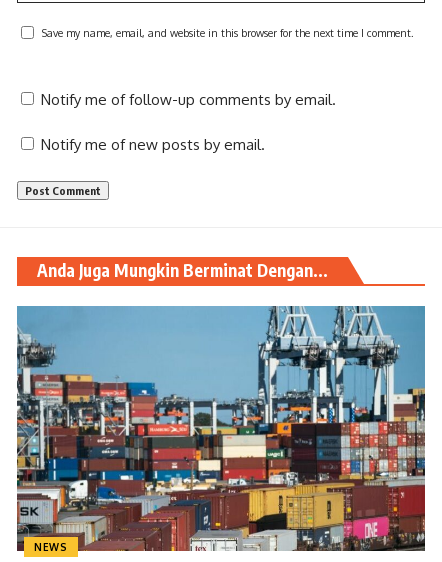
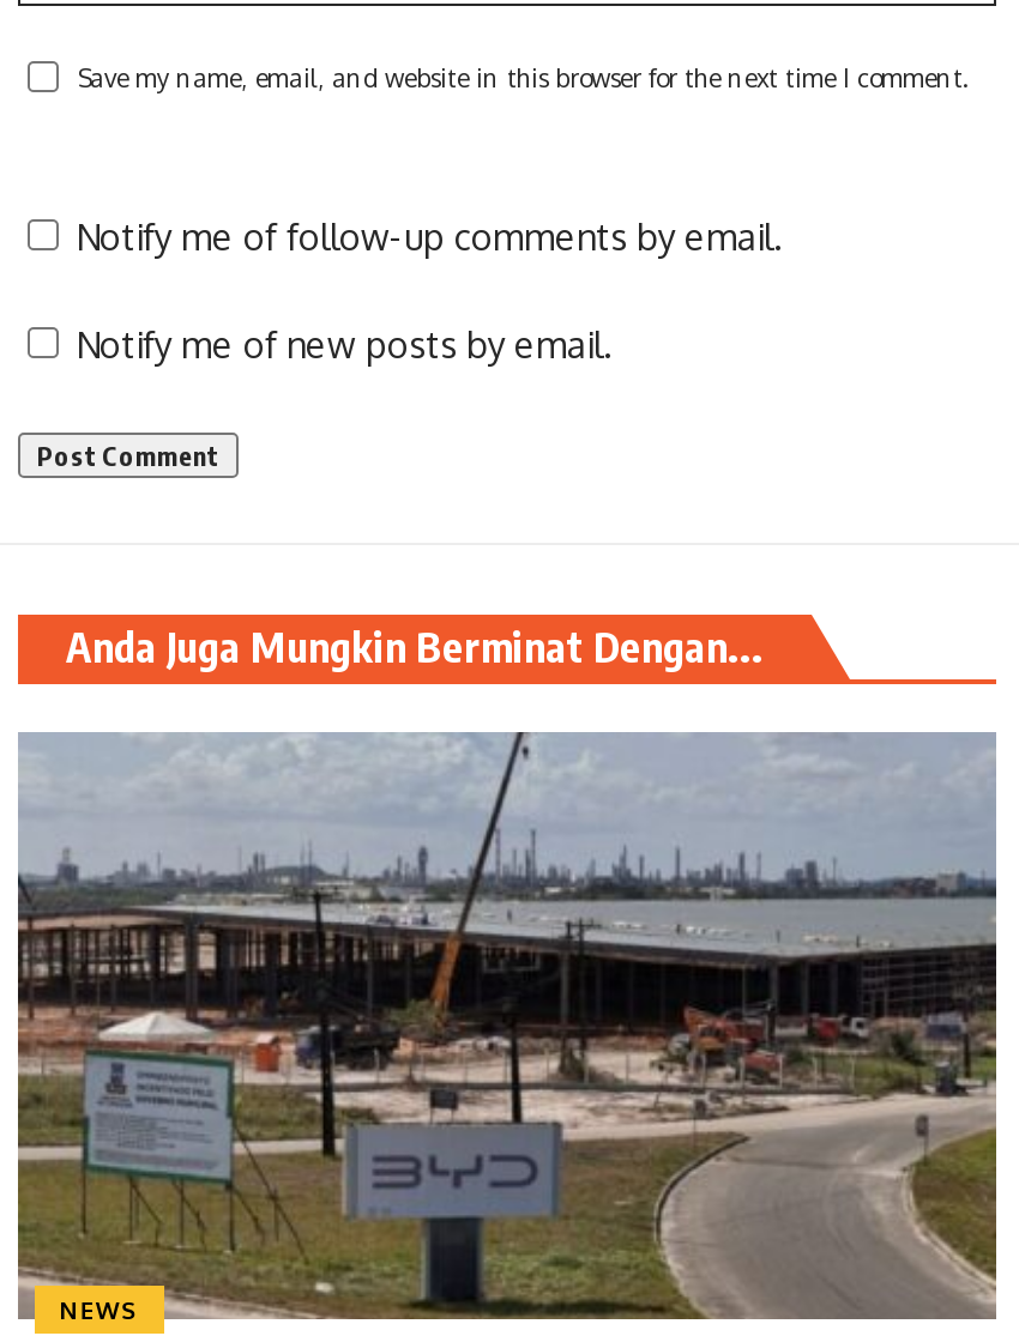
[16,305,426,552] [image] -> [16,730,999,1322] [image]

